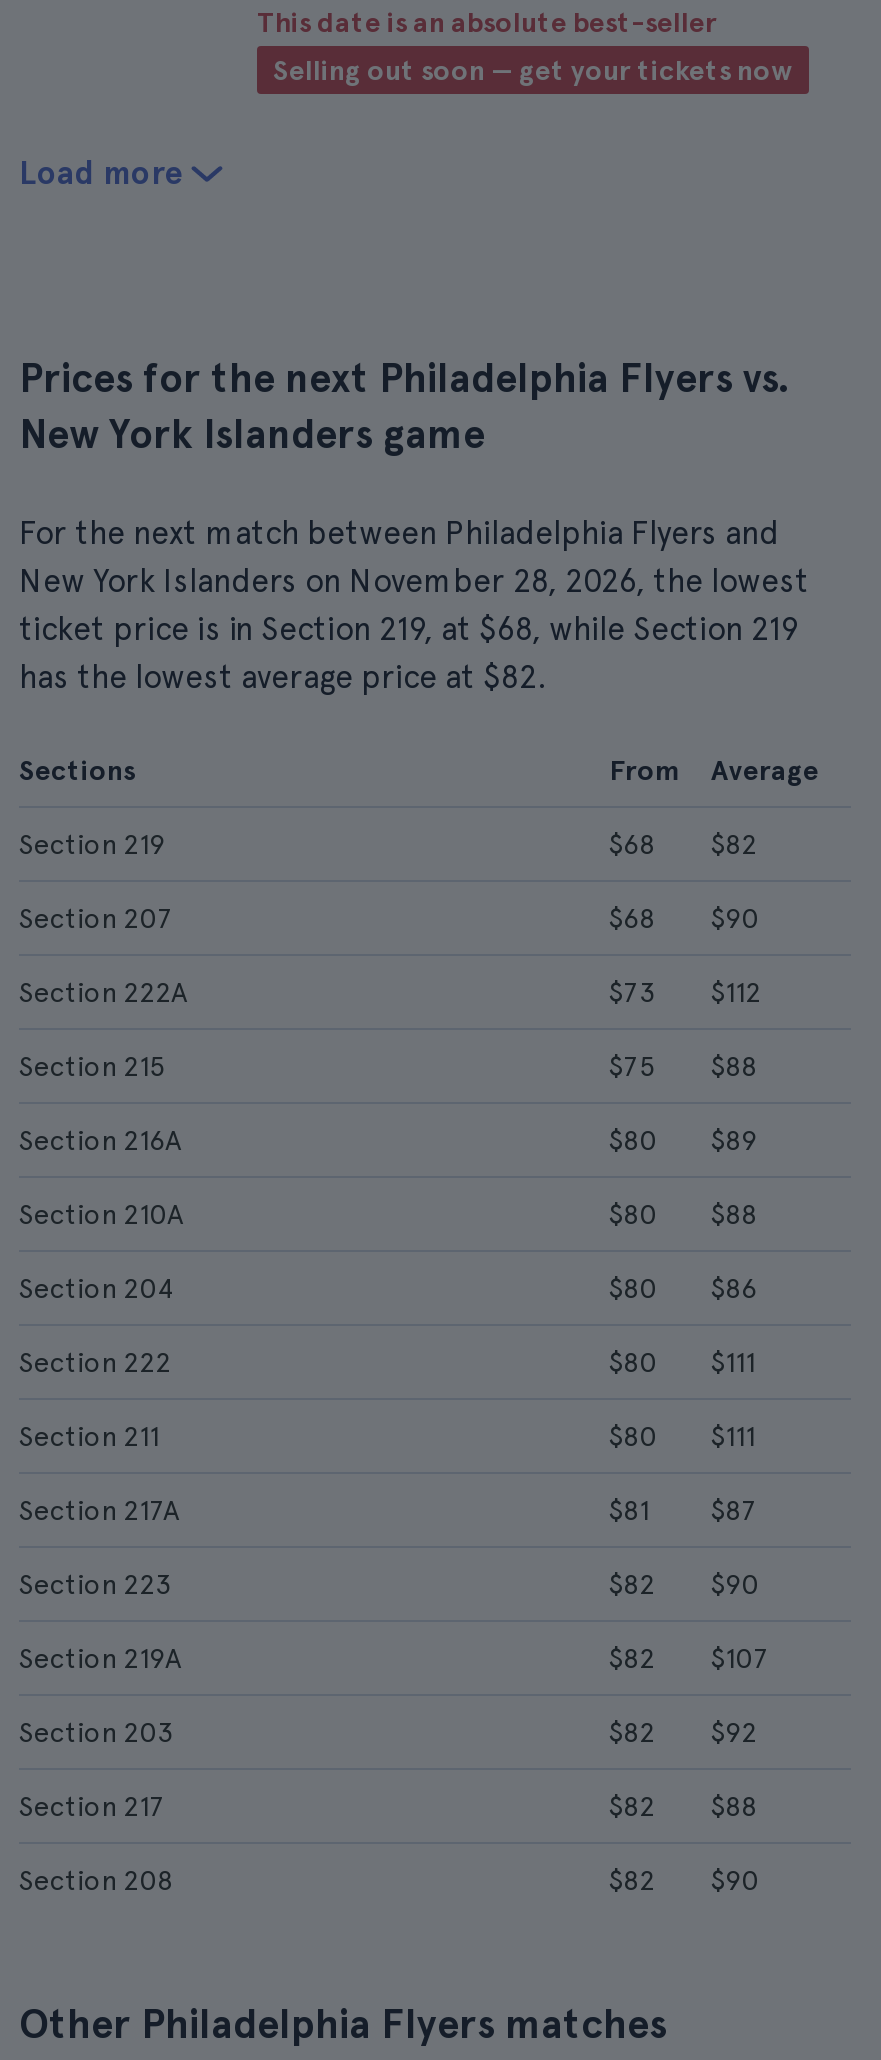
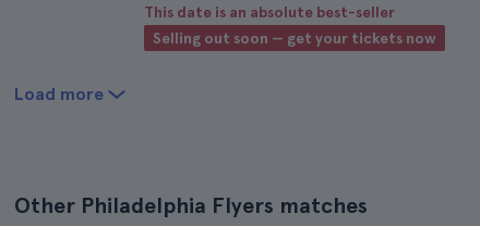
[19,354,819,1896] Prices for the next Philadelphia Flyers vs. | New York Islanders game | For the next match between Philadelphia Flyers and | New York Islanders on November 28, 2026, the lowest | ticket price is in Section 219, at $68, while Section 219 | has the lowest average price at $82. | Sections | From | Average | Section 219 | $68 | $82 | Section 207 | $68 | $90 | Section 222A | $73 | $112 | Section 215 | $75 | $88 | Section 216A | $80 | $89 | Section 210A | $80 | $88 | Section 204 | $80 | $86 | Section 222 | $80 | $111 | Section 211 | $80 | $111 | Section 217A | $81 | $87 | Section 223 | $82 | $90 | Section 219A | $82 | $107 | Section 203 | $82 | $92 | Section 217 | $82 | $88 | Section 208 | $82 | $90 -> none

